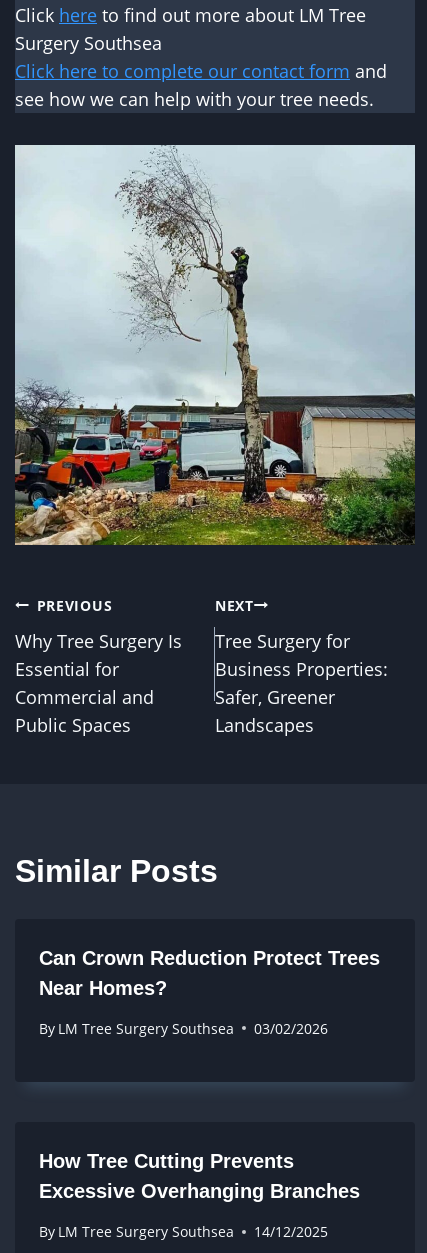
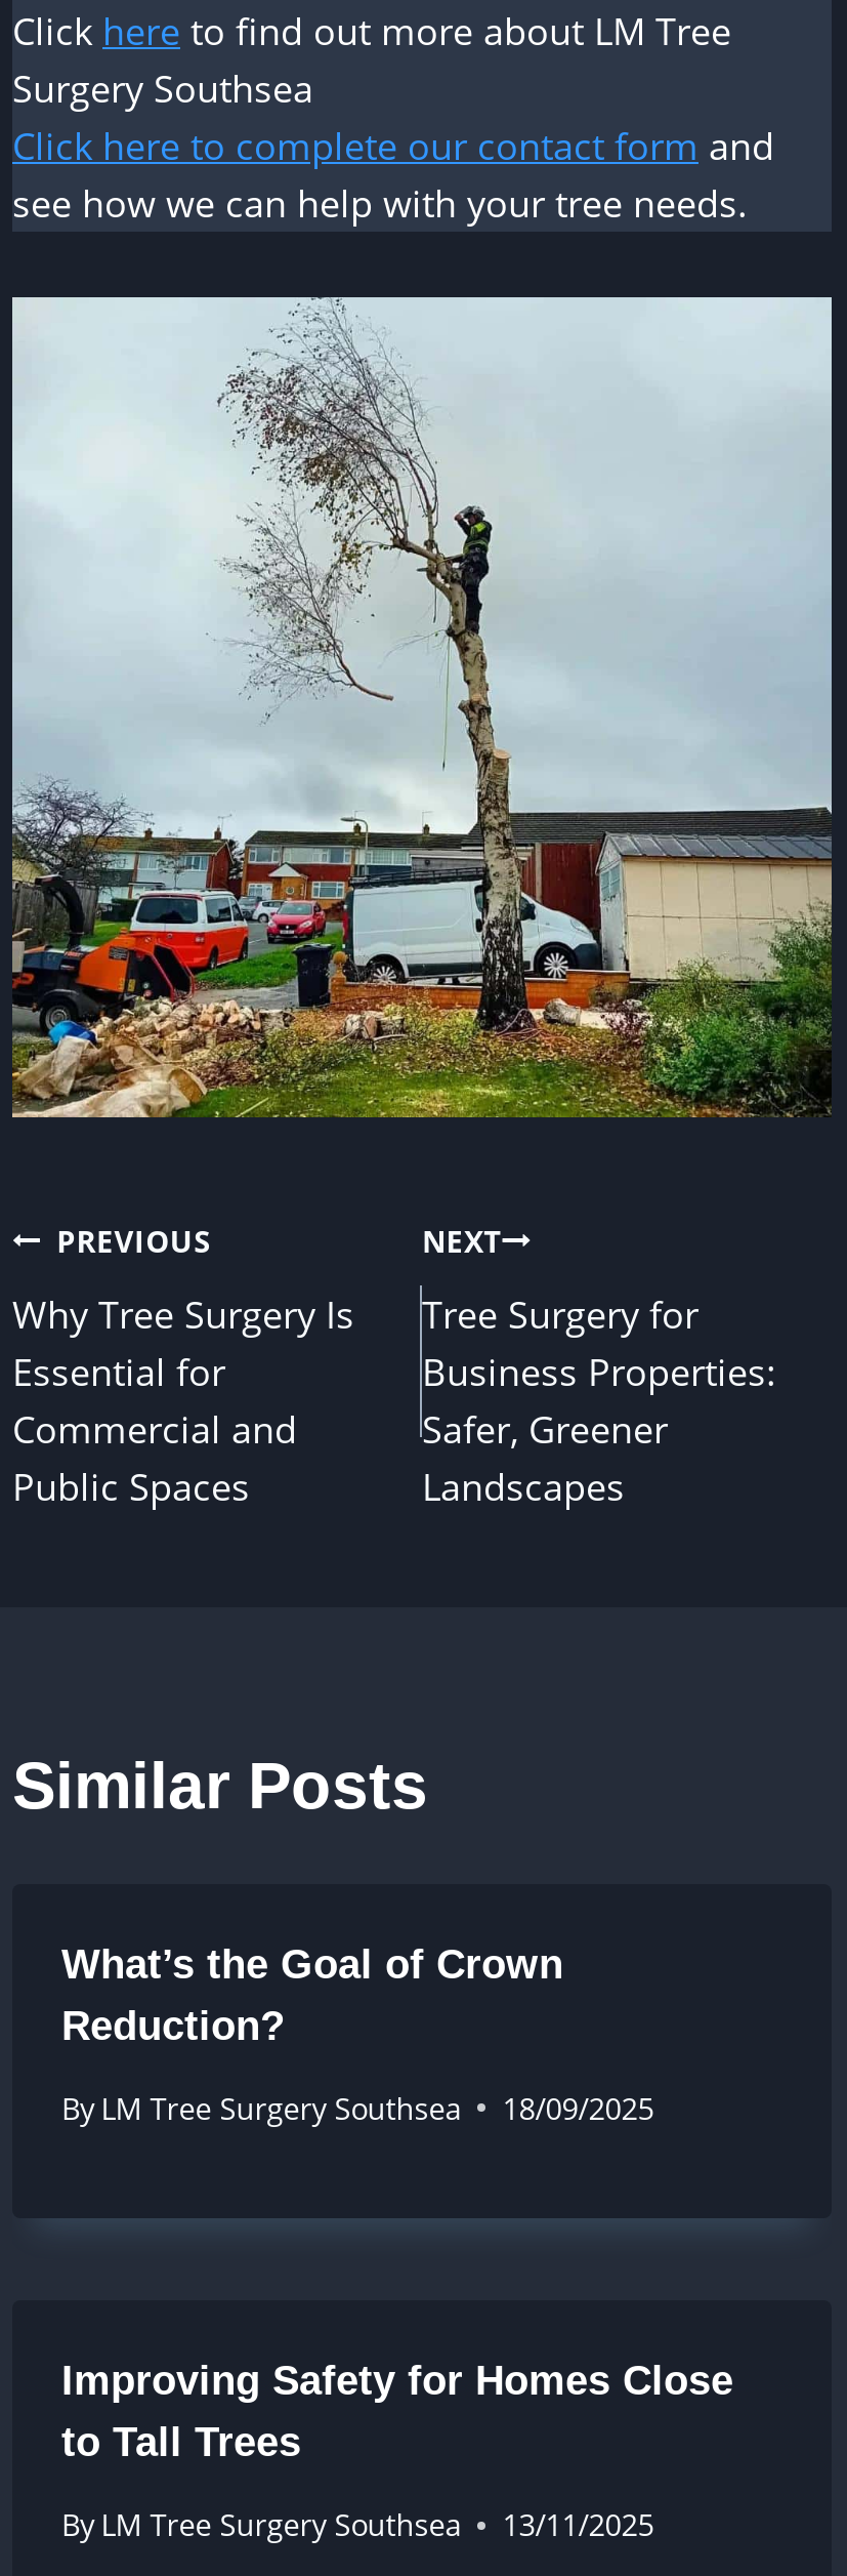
[39,946,380,998] Can Crown Reduction Protect Trees | Near Homes? -> [61,1940,563,2047] What’s the Goal of Crown | Reduction?
[39,1019,328,1038] By LM Tree Surgery Southsea 03/02/2026 -> [61,2089,654,2128] By LM Tree Surgery Southsea 18/09/2025
[39,1150,360,1202] How Tree Cutting Prevents | Excessive Overhanging Branches -> [61,2357,733,2464] Improving Safety for Homes Close | to Tall Trees
[39,1222,328,1241] By LM Tree Surgery Southsea 14/12/2025 -> [61,2506,654,2545] By LM Tree Surgery Southsea 13/11/2025

